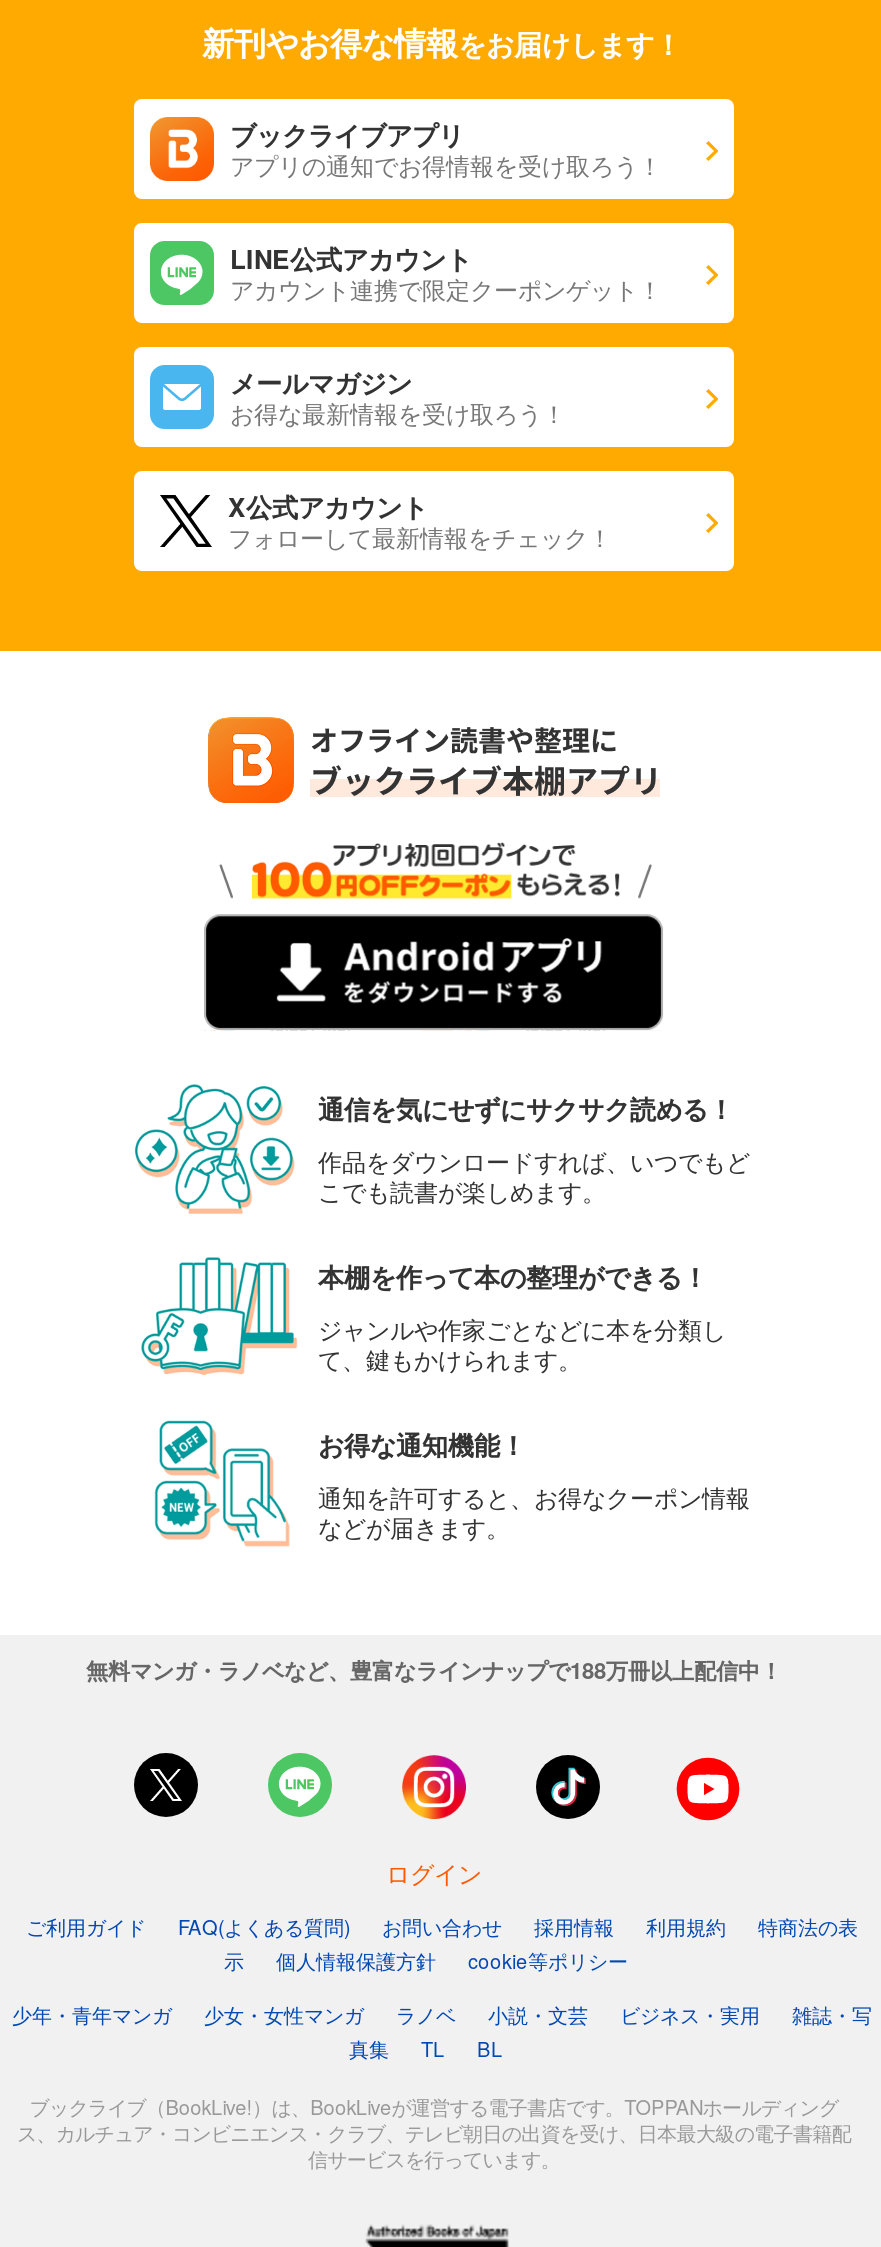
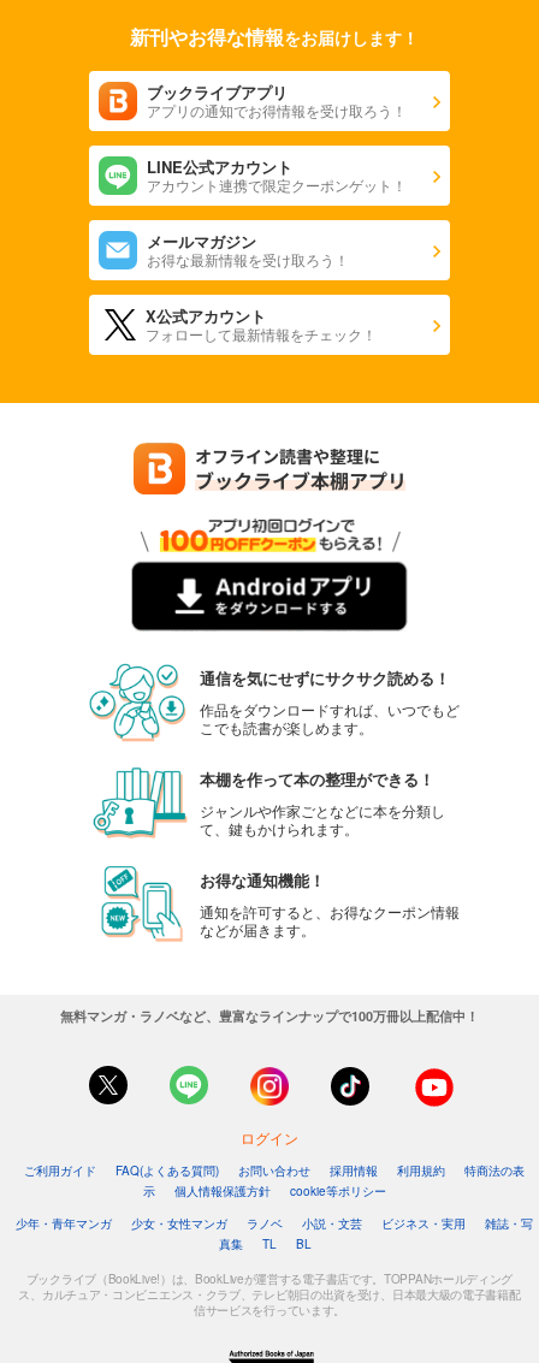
[86,1656,782,1686] 無料マンガ・ラノベなど、豊富なラインナップで188万冊以上配信中！ -> [60,1007,479,1025] 無料マンガ・ラノベなど、豊富なラインナップで100万冊以上配信中！

